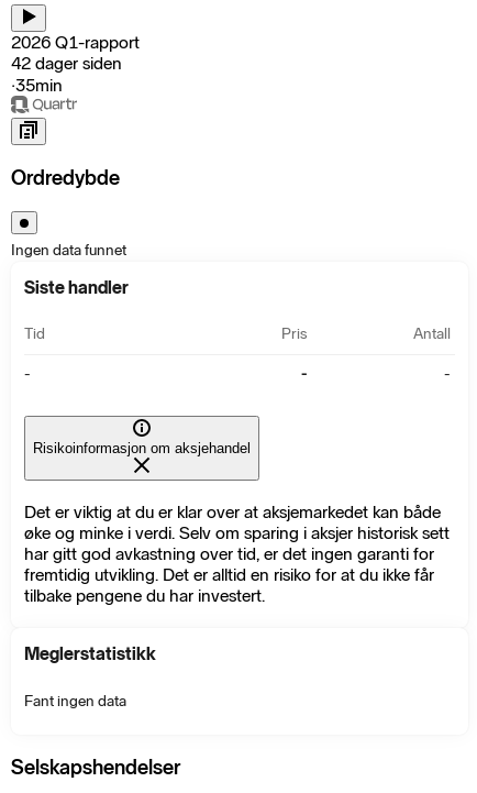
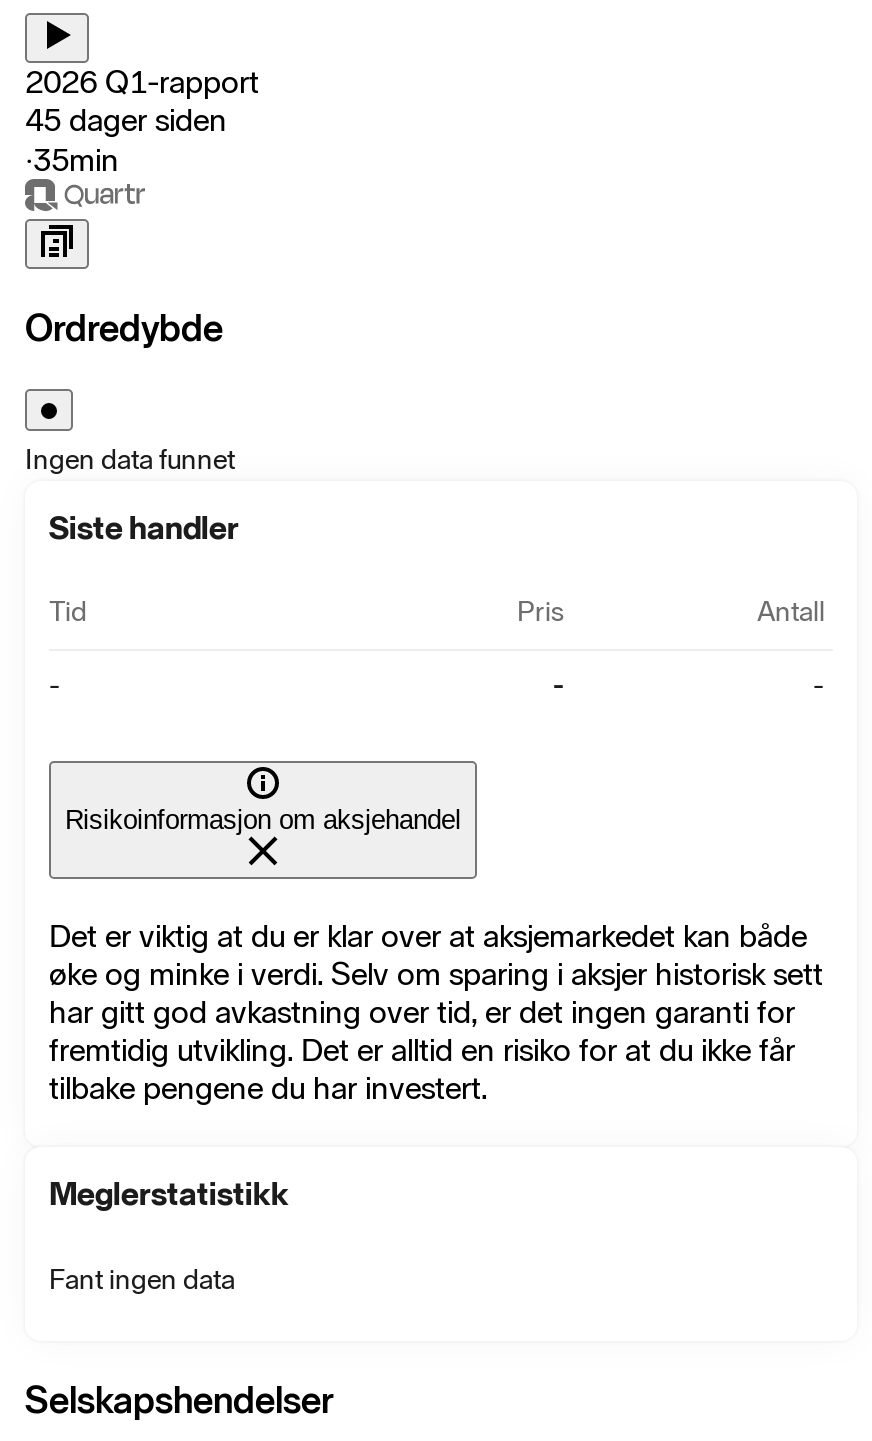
[11,53,122,73] 42 dager siden -> [25,101,227,139] 45 dager siden

